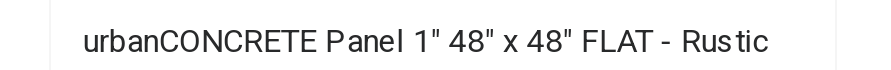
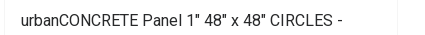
[83,22,769,60] urbanCONCRETE Panel 1" 48" x 48" FLAT - Rustic -> [21,11,343,30] urbanCONCRETE Panel 1" 48" x 48" CIRCLES -

